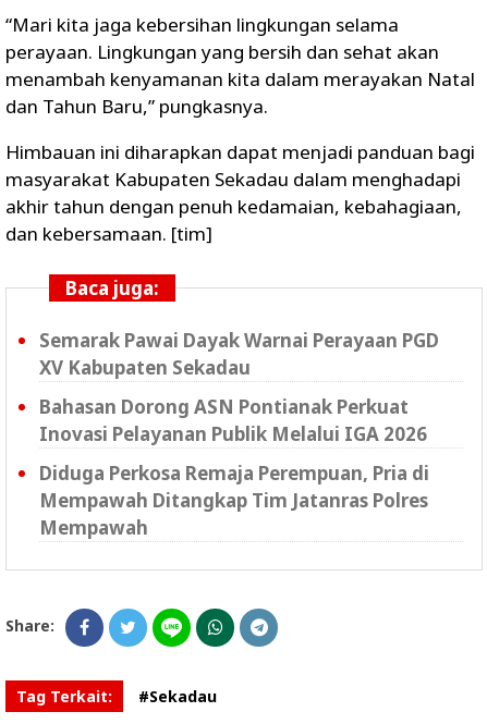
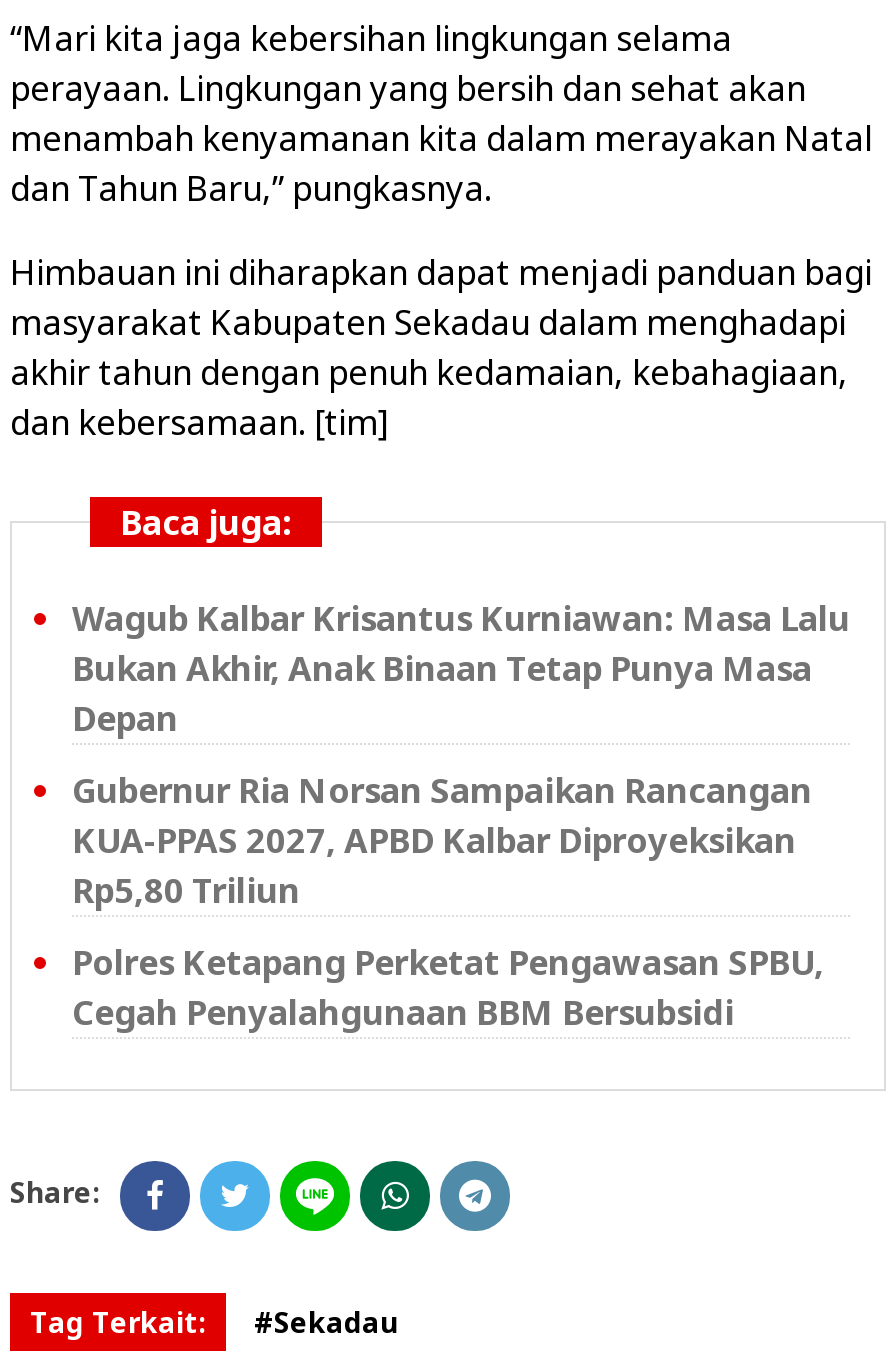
[39,328,439,380] Semarak Pawai Dayak Warnai Perayaan PGD | XV Kabupaten Sekadau -> [72,595,850,741] Wagub Kalbar Krisantus Kurniawan: Masa Lalu | Bukan Akhir, Anak Binaan Tetap Punya Masa | Depan
[39,394,427,446] Bahasan Dorong ASN Pontianak Perkuat | Inovasi Pelayanan Publik Melalui IGA 2026 -> [72,767,812,913] Gubernur Ria Norsan Sampaikan Rancangan | KUA-PPAS 2027, APBD Kalbar Diproyeksikan | Rp5,80 Triliun
[39,461,429,540] Diduga Perkosa Remaja Perempuan, Pria di | Mempawah Ditangkap Tim Jatanras Polres | Mempawah -> [72,939,824,1035] Polres Ketapang Perketat Pengawasan SPBU, | Cegah Penyalahgunaan BBM Bersubsidi

